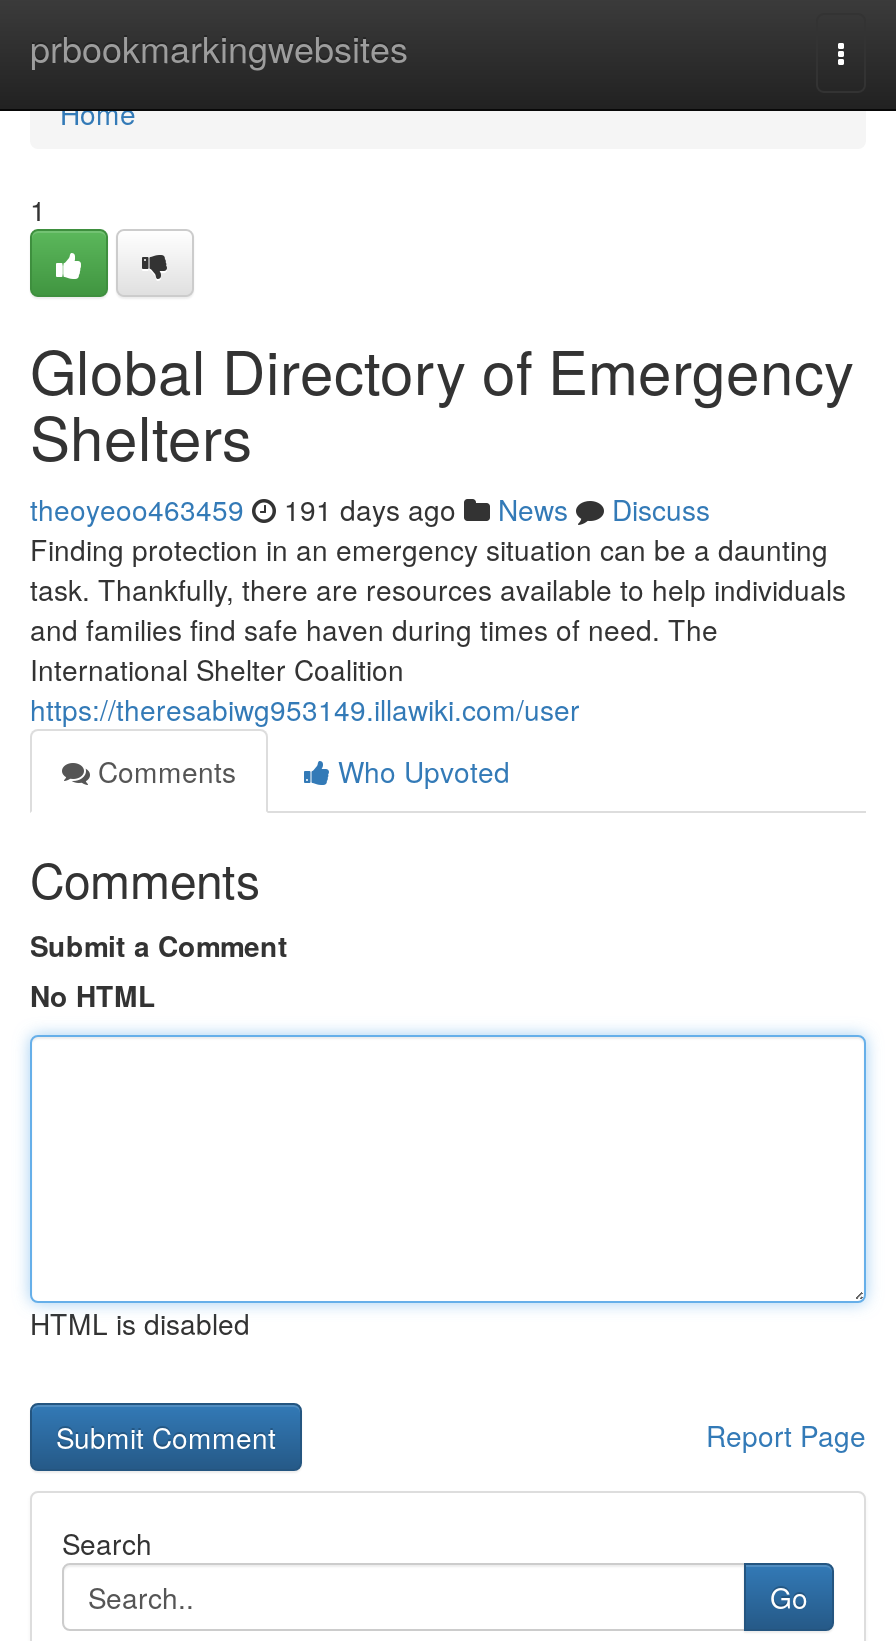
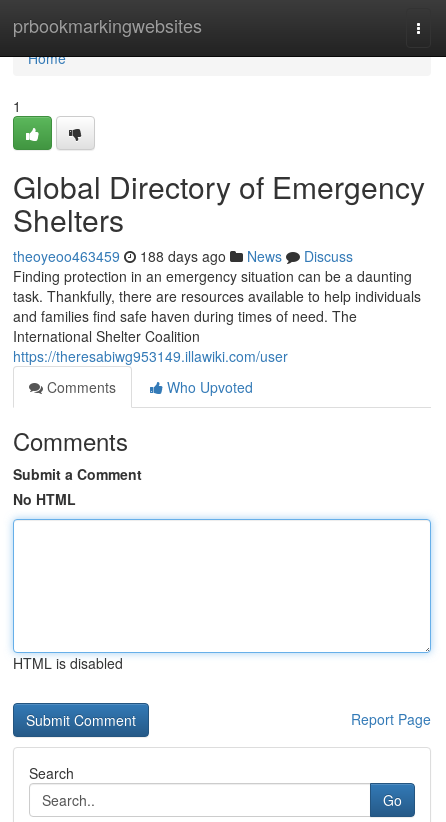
[30,489,710,529] theoyeoo463459 191 days ago News Discuss -> [13,246,353,266] theoyeoo463459 188 days ago News Discuss

